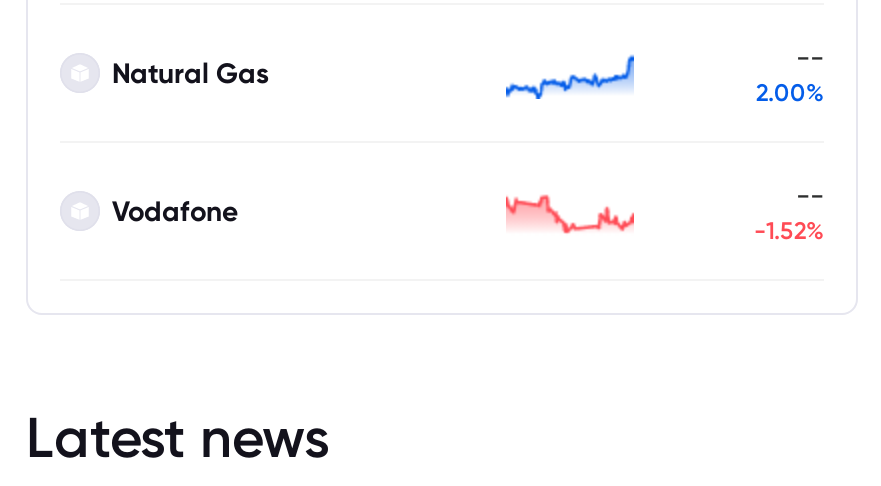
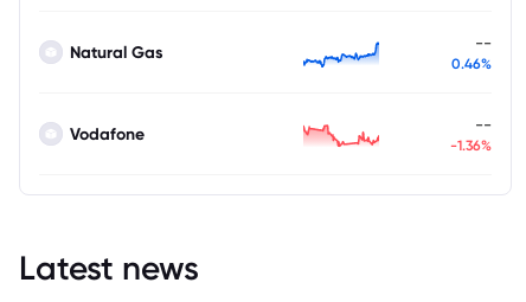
[756,78,824,108] 2.00% -> [451,55,492,73] 0.46%
[754,216,824,246] -1.52% -> [450,137,492,155] -1.36%

